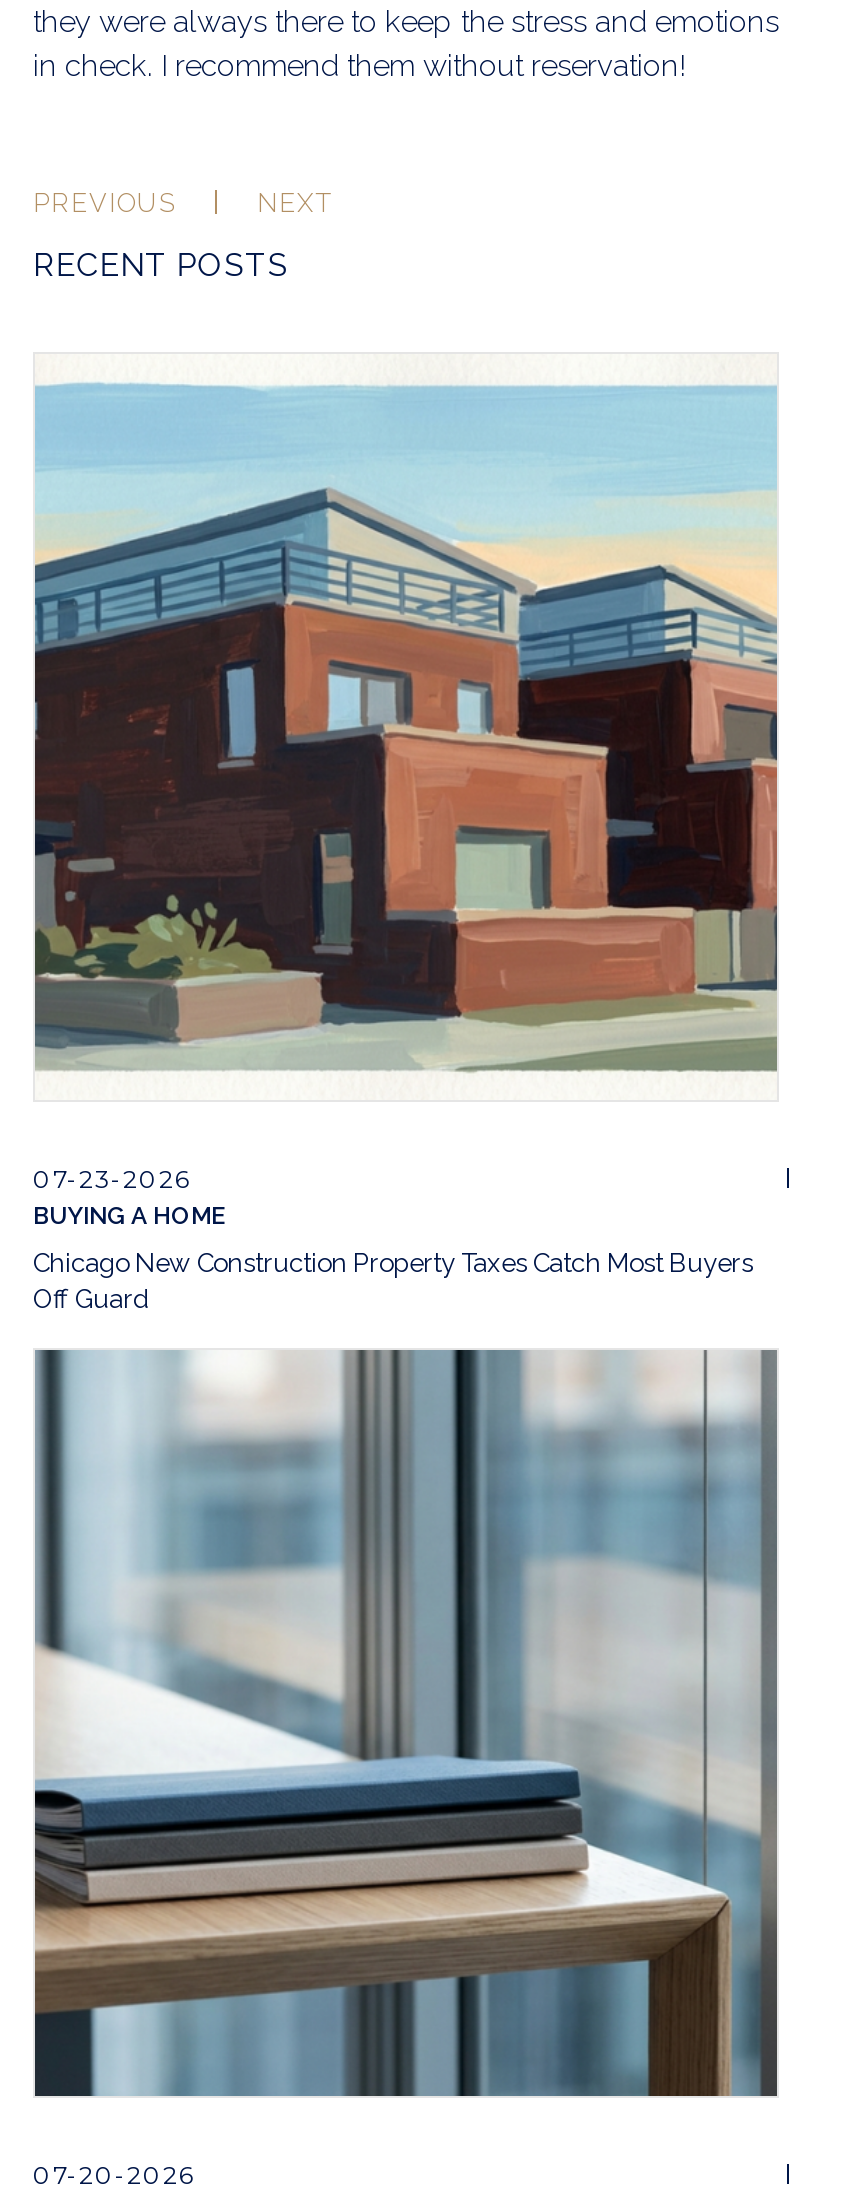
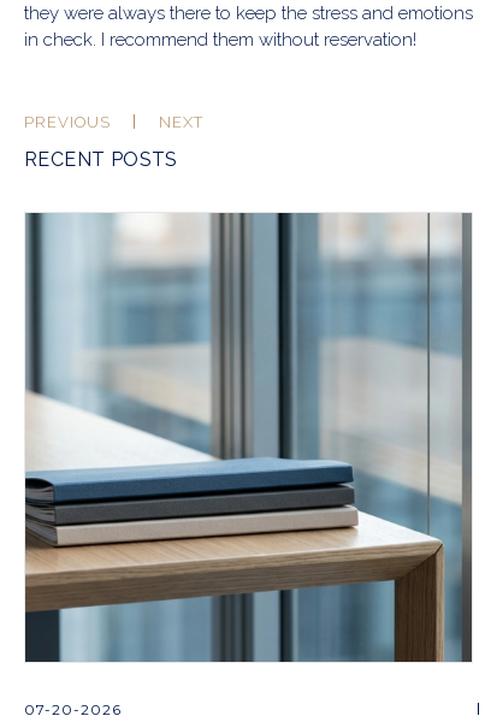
[33,380,779,1074] [image] -> none
[33,1164,753,1314] 07-23-2026 | BUYING A HOME | Chicago New Construction Property Taxes Catch Most Buyers | Off Guard -> none

